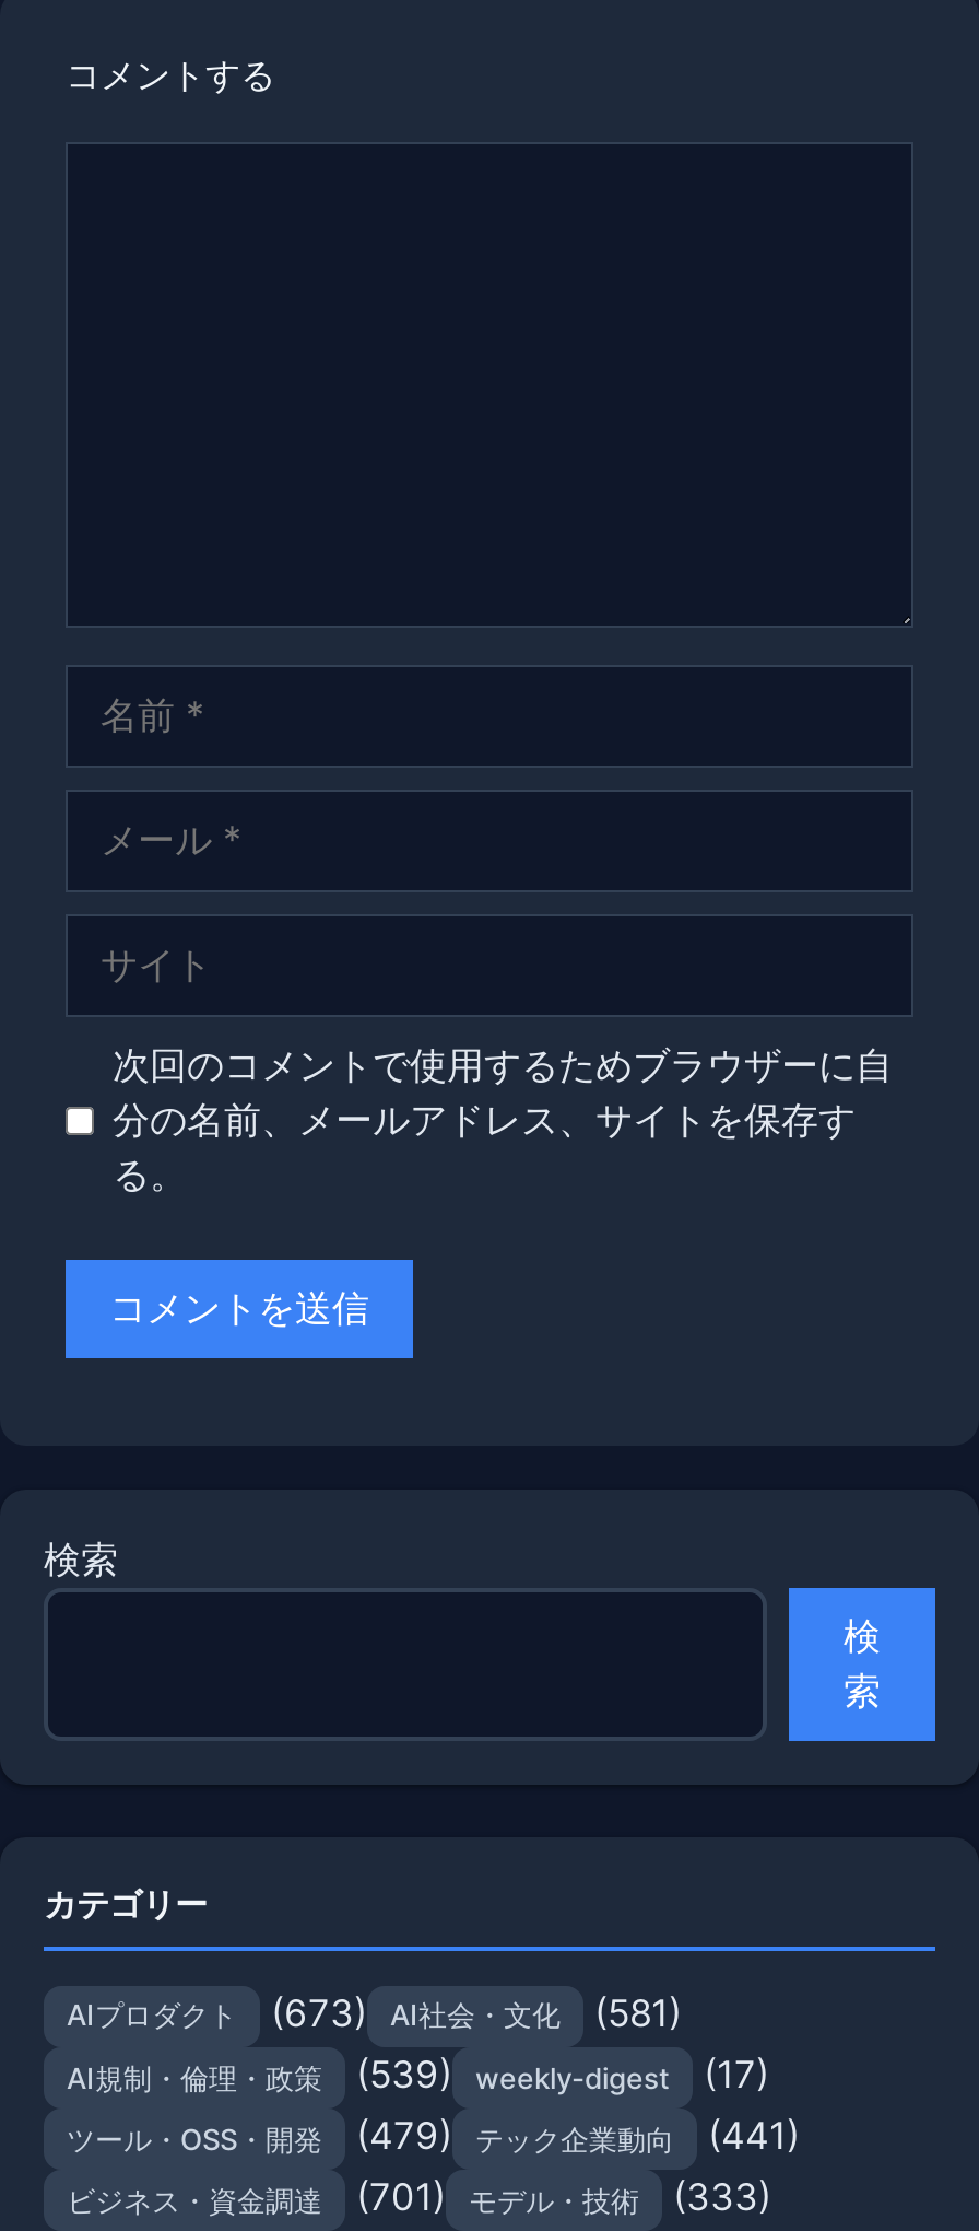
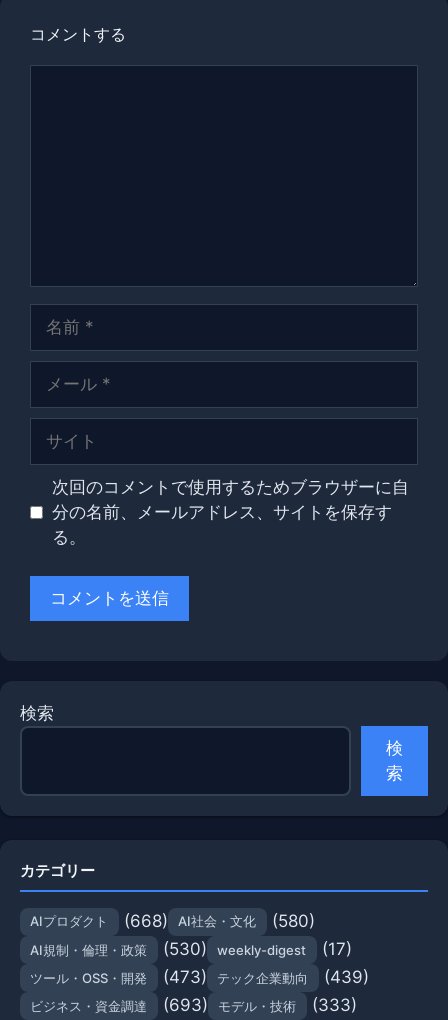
[260,1991,367,2035] (673) -> [119,910,168,930] (668)
[583,1991,682,2035] (581) -> [267,910,315,930] (580)
[67,2053,769,2097] AI規制・倫理・政策 (539) weekly-digest (17) -> [30,939,352,959] AI規制・倫理・政策 (530) weekly-digest (17)
[345,2115,452,2158] (479) -> [158,967,207,987] (473)
[697,2115,800,2158] (441) -> [319,967,369,987] (439)
[67,2176,771,2220] ビジネス・資金調達 (701) モデル・技術 (333) -> [30,995,357,1015] ビジネス・資金調達 (693) モデル・技術 (333)

